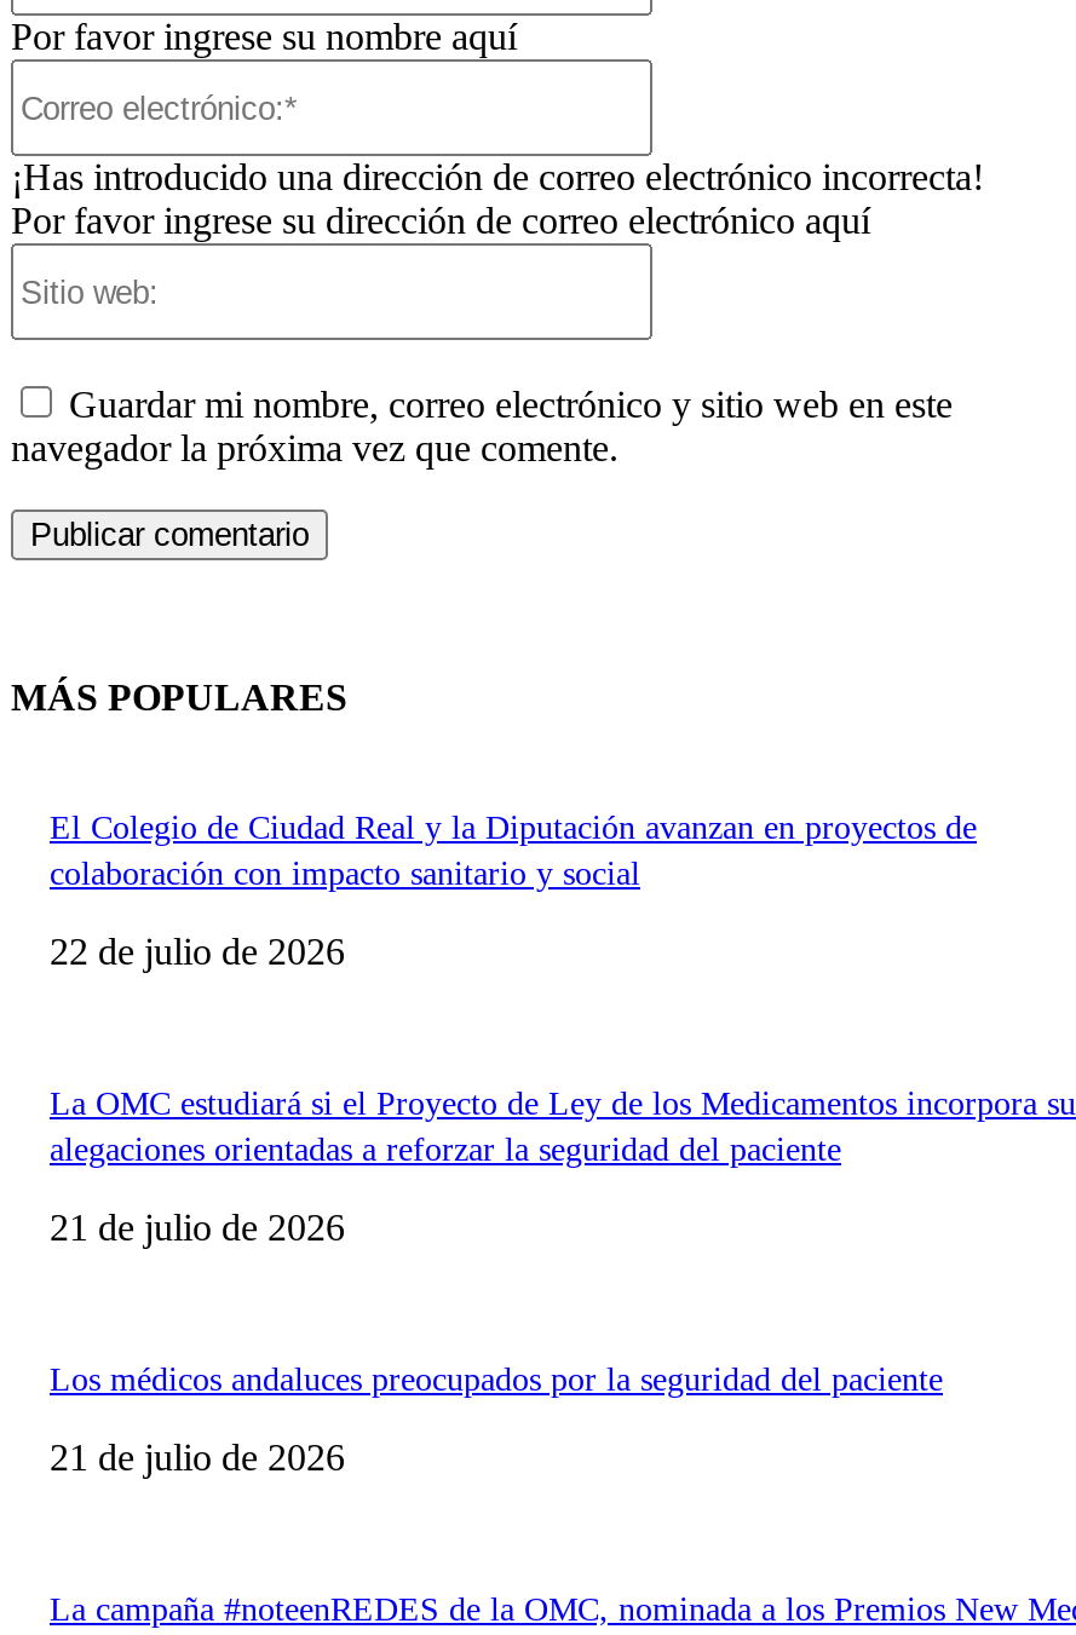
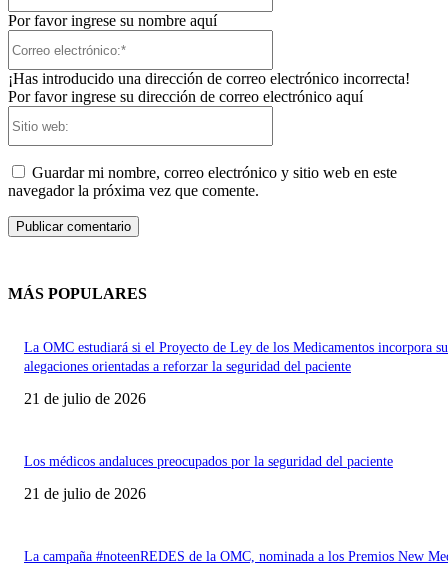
[50,811,977,973] El Colegio de Ciudad Real y la Diputación avanzan en proyectos de | colaboración con impacto sanitario y social | 22 de julio de 2026 -> none

